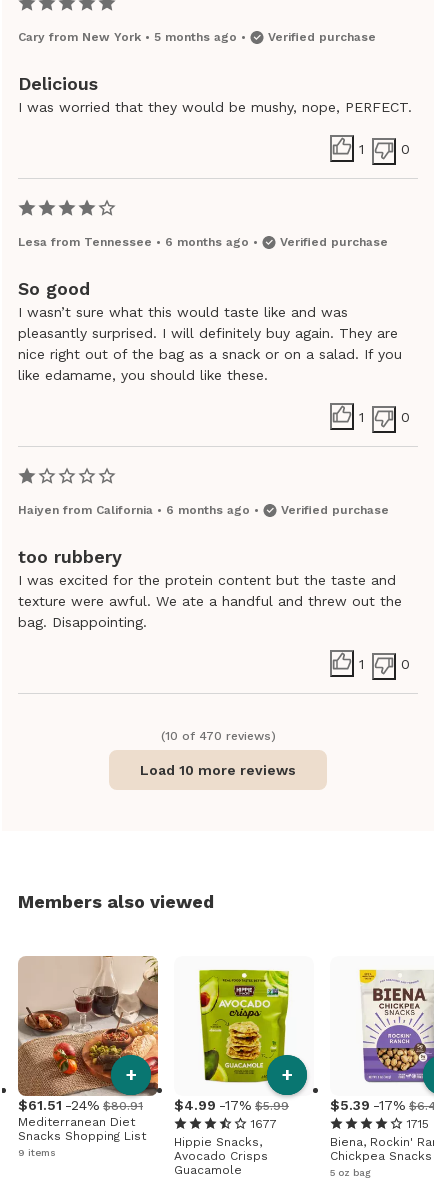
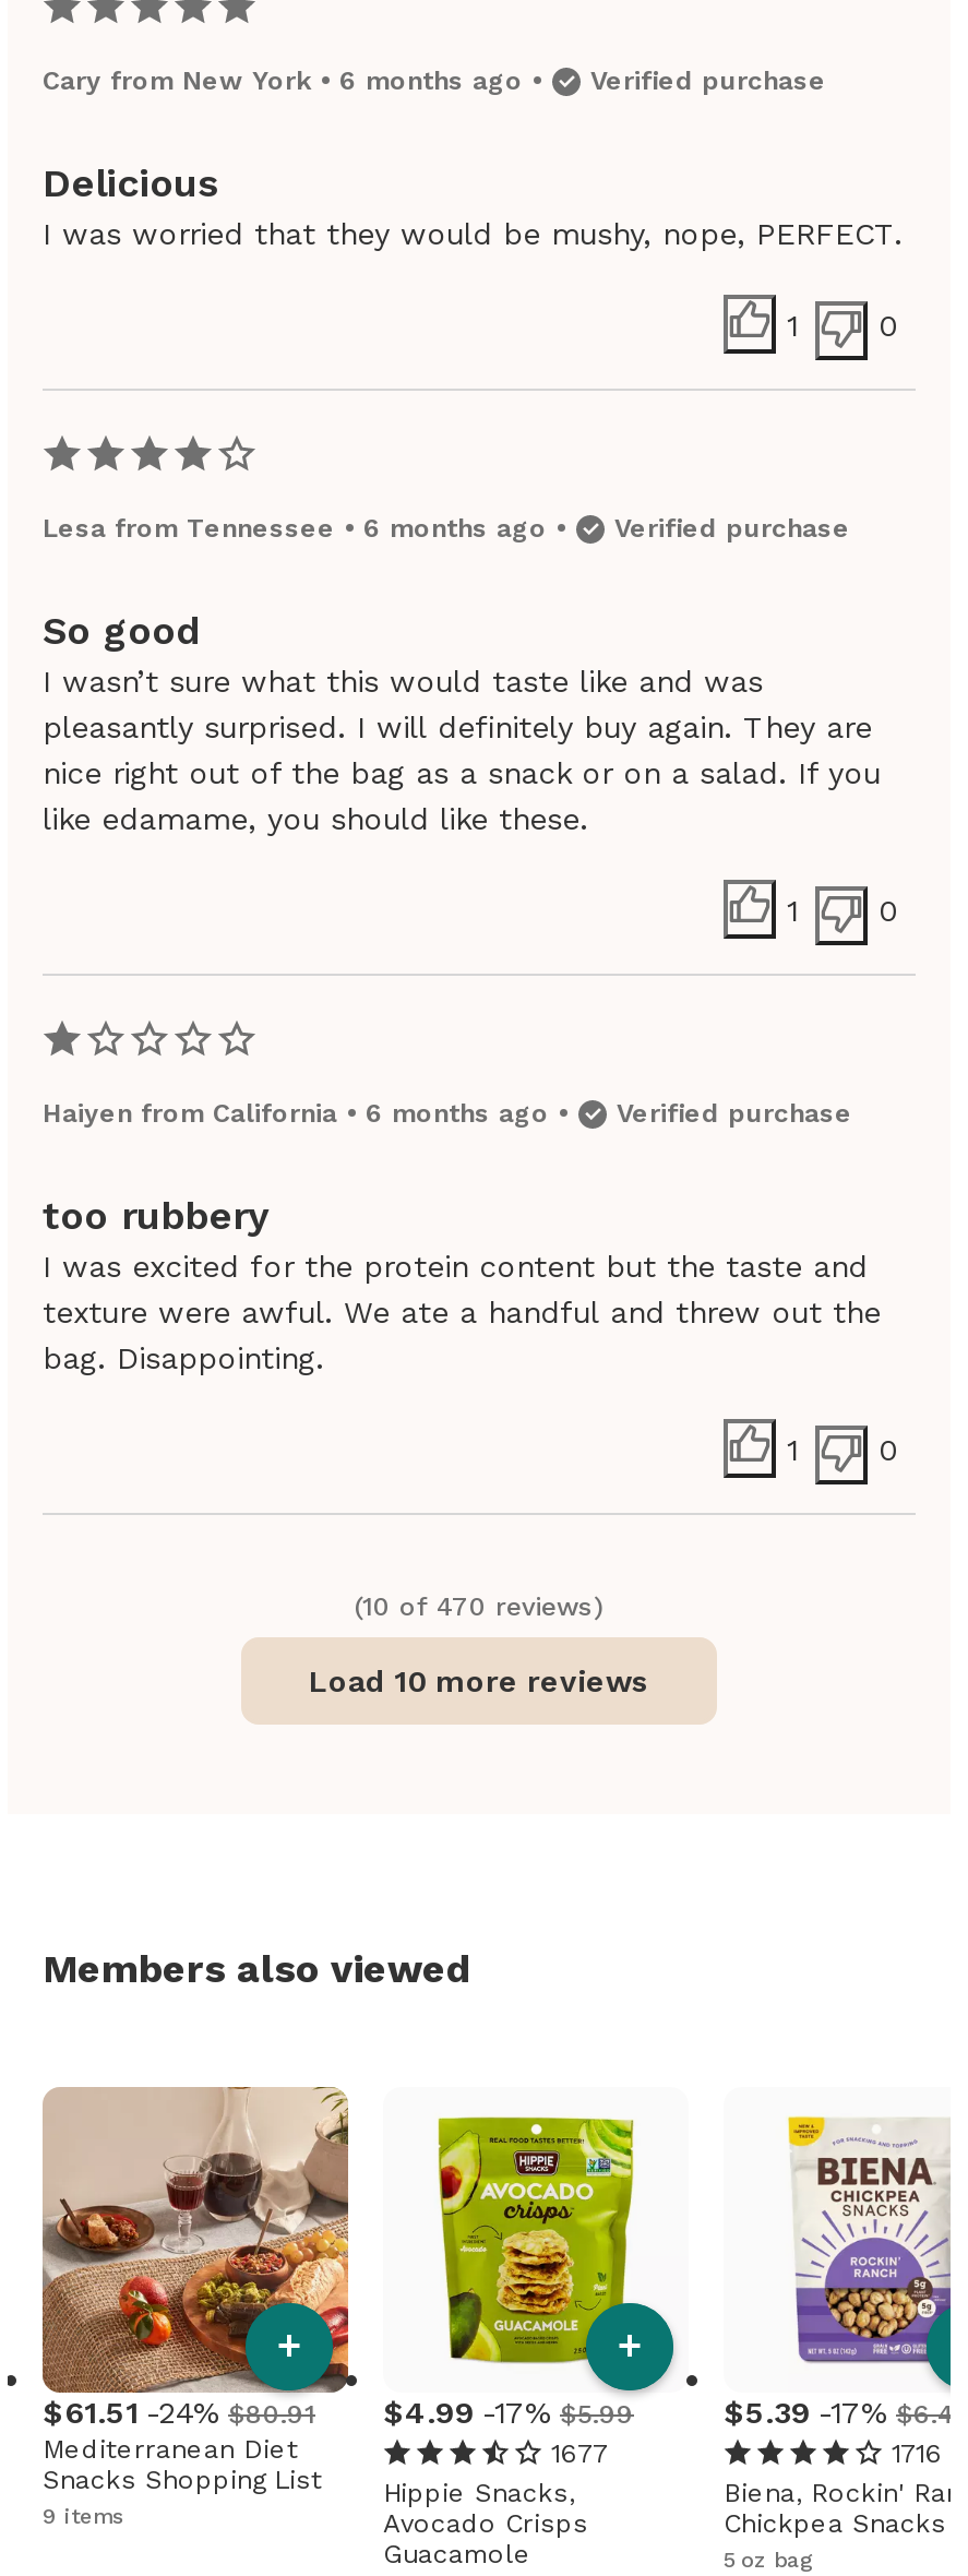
[18,30,246,44] Cary from New York • 5 months ago • -> [43,66,542,97] Cary from New York • 6 months ago •
[407,1117,429,1131] 1715 -> [892,2438,942,2469] 1716

